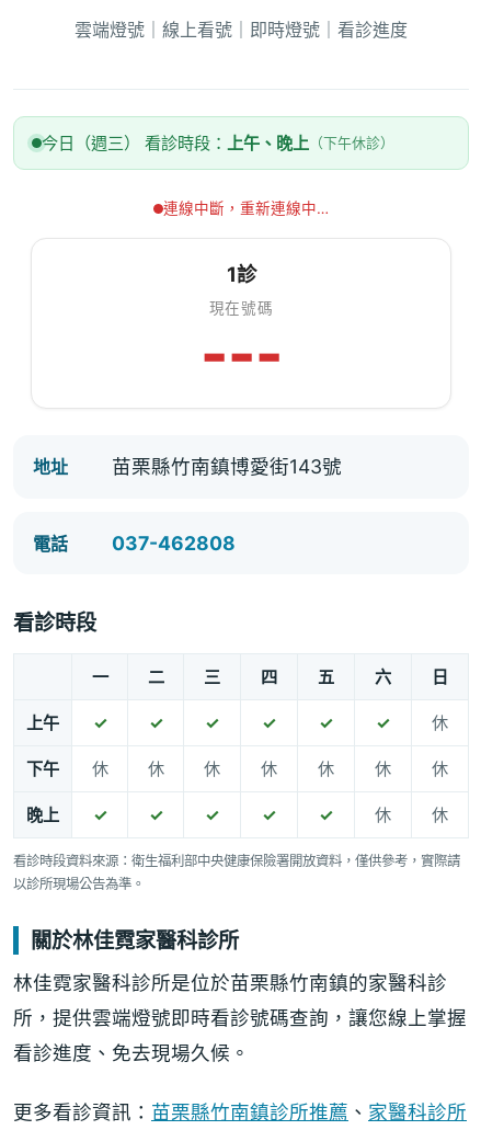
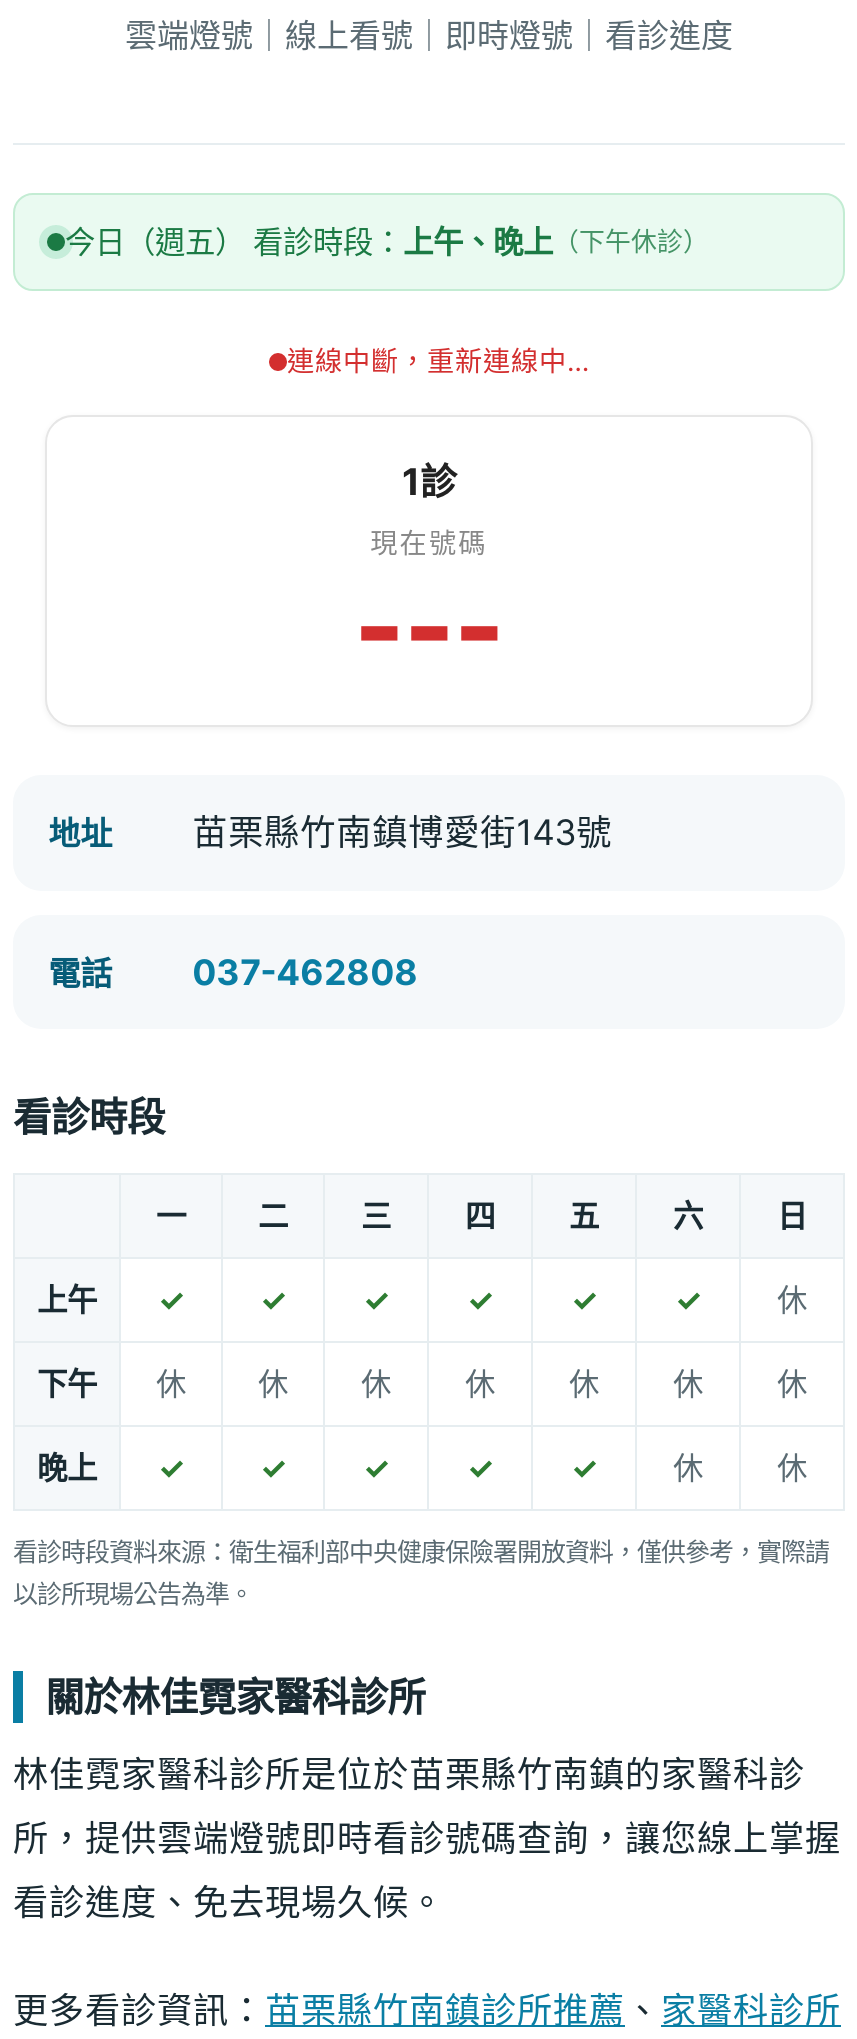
[42,133,394,154] 今日（週三） 看診時段：上午、晚上（下午休診） -> [65,223,709,261] 今日（週五） 看診時段：上午、晚上（下午休診）

